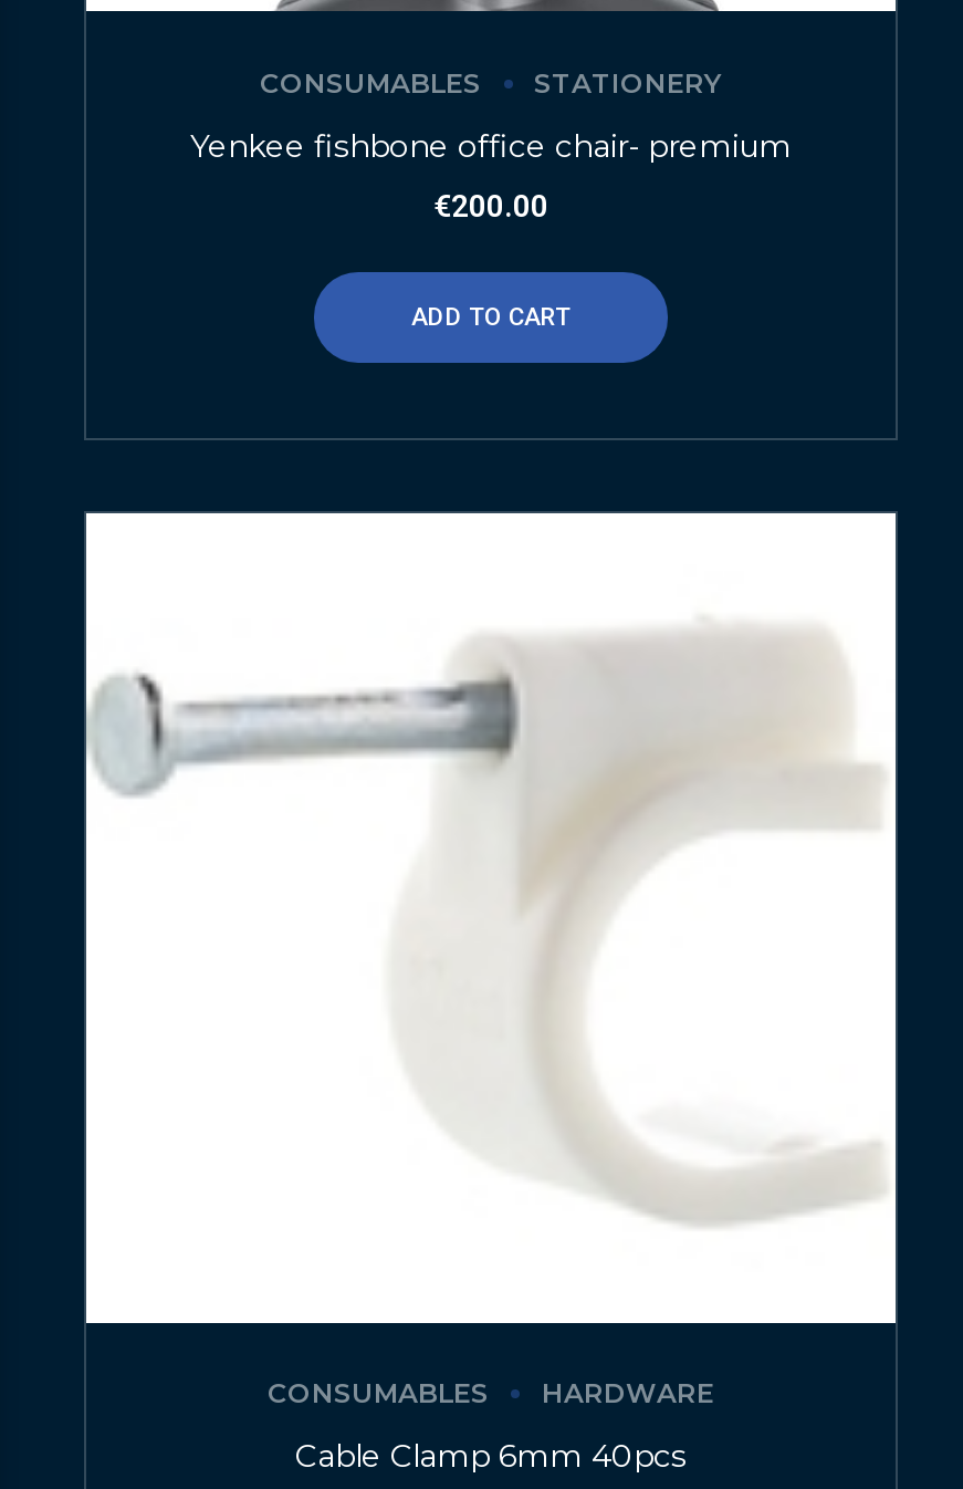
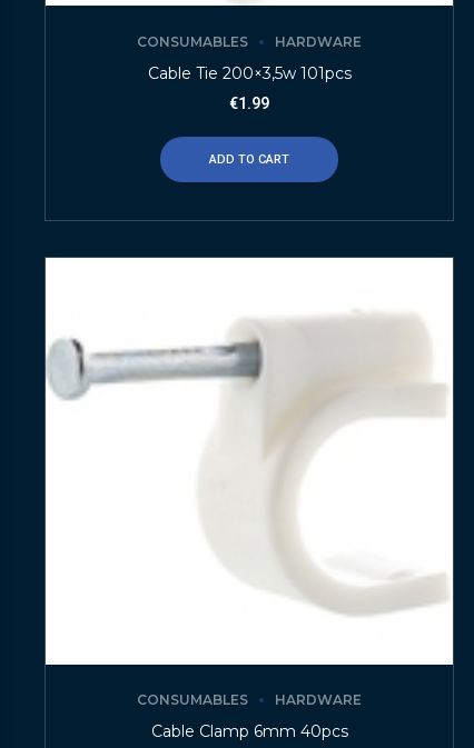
[534,66,722,100] STATIONERY -> [275,33,362,50] HARDWARE
[190,126,792,165] Yenkee fishbone office chair- premium -> [147,63,351,83] Cable Tie 200×3,5w 101pcs
[433,188,548,223] €200.00 -> [229,94,269,112] €1.99

